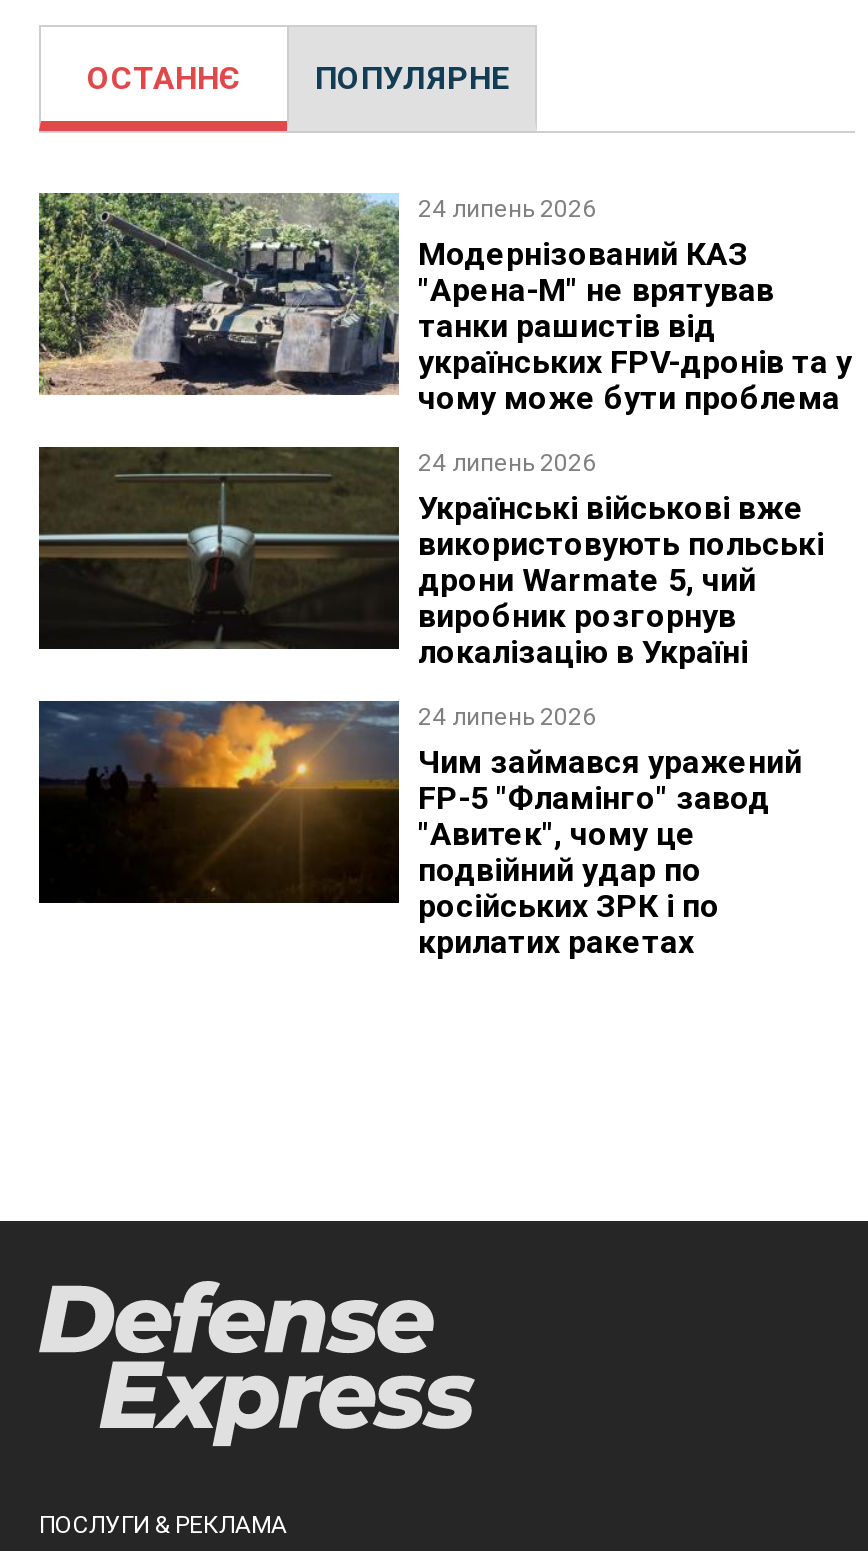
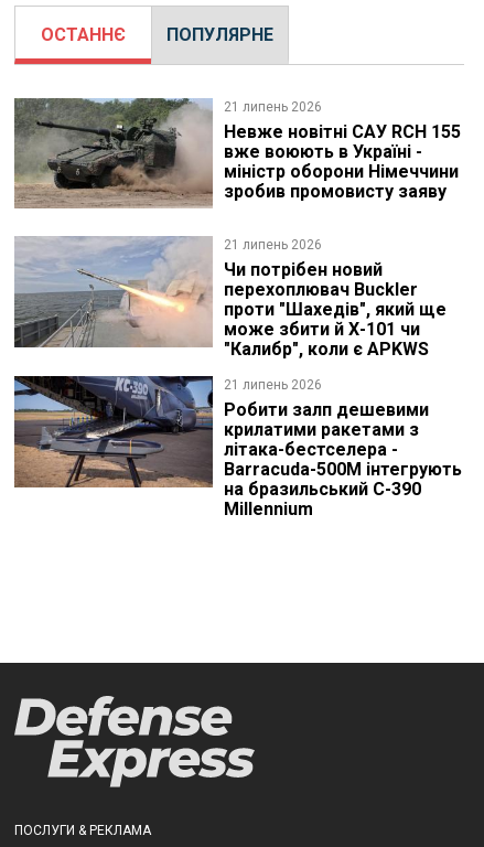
[39,192,852,417] [image] | 24 липень 2026 | Модернізований КАЗ | "Арена-М" не врятував | танки рашистів від | українських FPV-дронів та у | чому може бути проблема -> [13,98,460,208] [image] | 21 липень 2026 | Невже новітні САУ RCH 155 | вже воюють в Україні - | міністр оборони Німеччини | зробив промовисту заяву
[39,446,824,671] [image] | 24 липень 2026 | Українські військові вже | використовують польські | дрони Warmate 5, чий | виробник розгорнув | локалізацію в Україні -> [13,236,446,360] [image] | 21 липень 2026 | Чи потрібен новий | перехоплювач Buckler | проти "Шахедів", який ще | може збити й Х-101 чи | "Калибр", коли є APKWS
[37,700,802,961] [image] | 24 липень 2026 | Чим займався уражений | FP-5 "Фламінго" завод | "Авитек", чому це | подвійний удар по | російських ЗРК і по | крилатих ракетах -> [13,375,461,520] [image] | 21 липень 2026 | Робити залп дешевими | крилатими ракетами з | літака-бестселера - | Barracuda-500M інтегрують | на бразильський C-390 | Millennium

